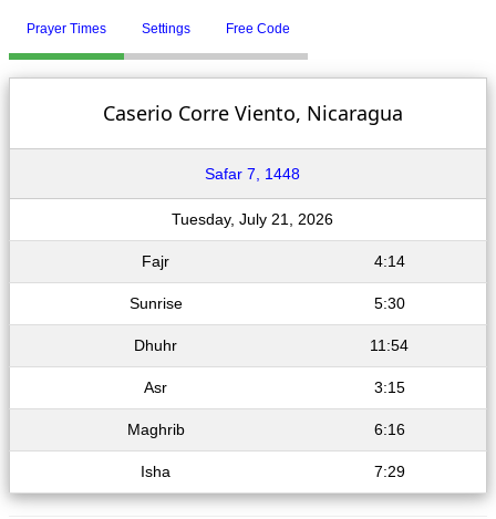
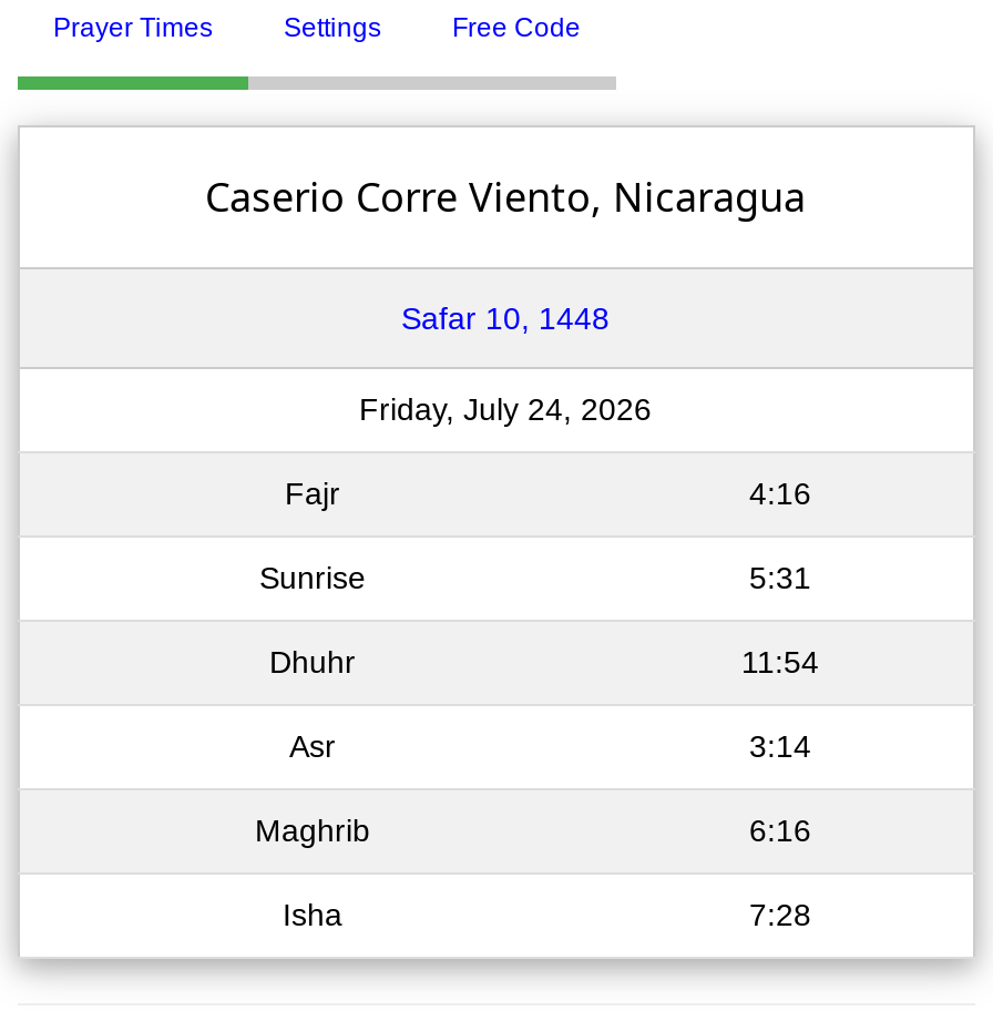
[205,165,300,183] Safar 7, 1448 -> [401,300,610,336] Safar 10, 1448
[172,210,333,228] Tuesday, July 21, 2026 -> [359,391,652,427] Friday, July 24, 2026
[374,252,405,270] 4:14 -> [749,476,811,511] 4:16
[374,294,405,312] 5:30 -> [749,560,811,595] 5:31
[374,378,405,396] 3:15 -> [749,728,811,764] 3:14
[374,463,405,480] 7:29 -> [749,897,811,932] 7:28

